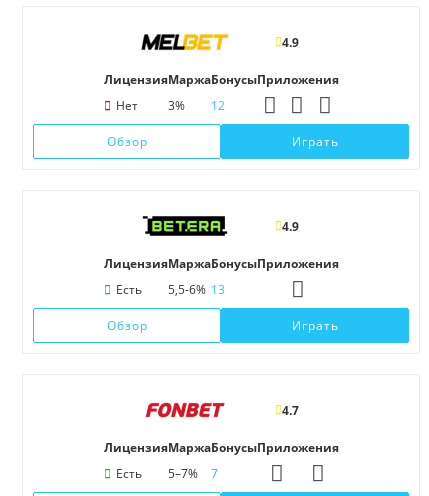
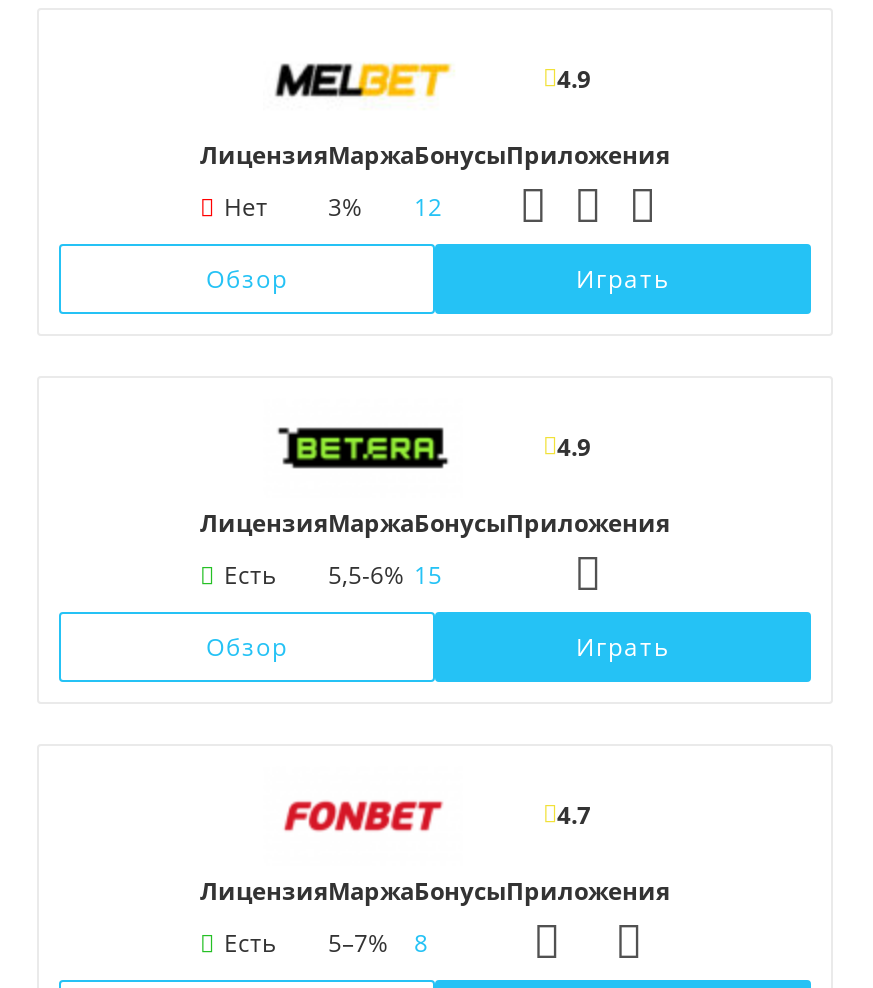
[115,281,224,298] Есть 5,5-6% 13 -> [224,558,442,592] Есть 5,5-6% 15
[115,465,217,482] Есть 5–7% 7 -> [224,926,428,960] Есть 5–7% 8

